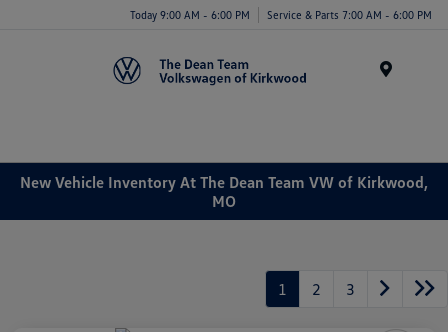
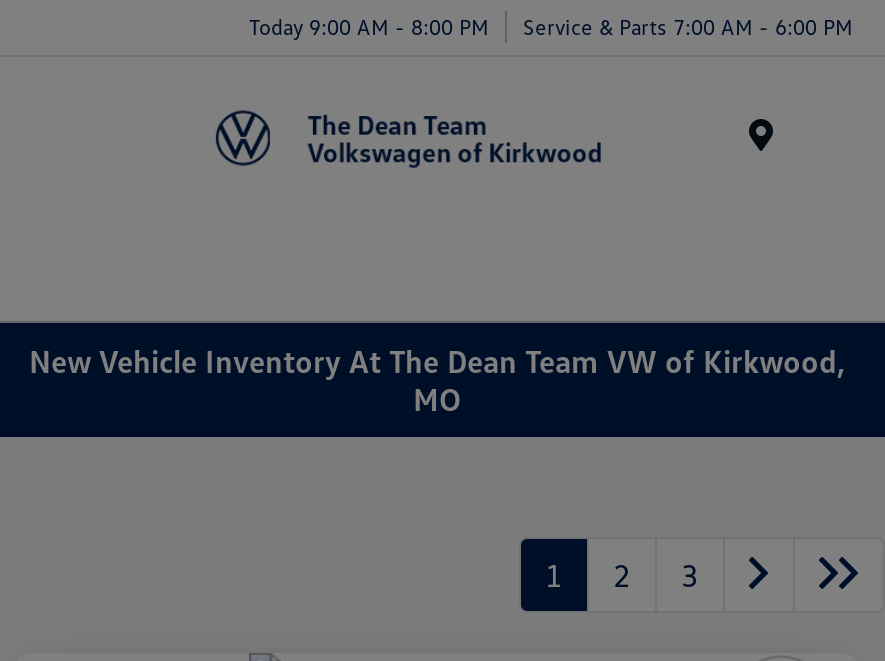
[130,7,432,20] Today 9:00 AM - 6:00 PM Service & Parts 7:00 AM - 6:00 PM -> [249,12,853,38] Today 9:00 AM - 8:00 PM Service & Parts 7:00 AM - 6:00 PM

